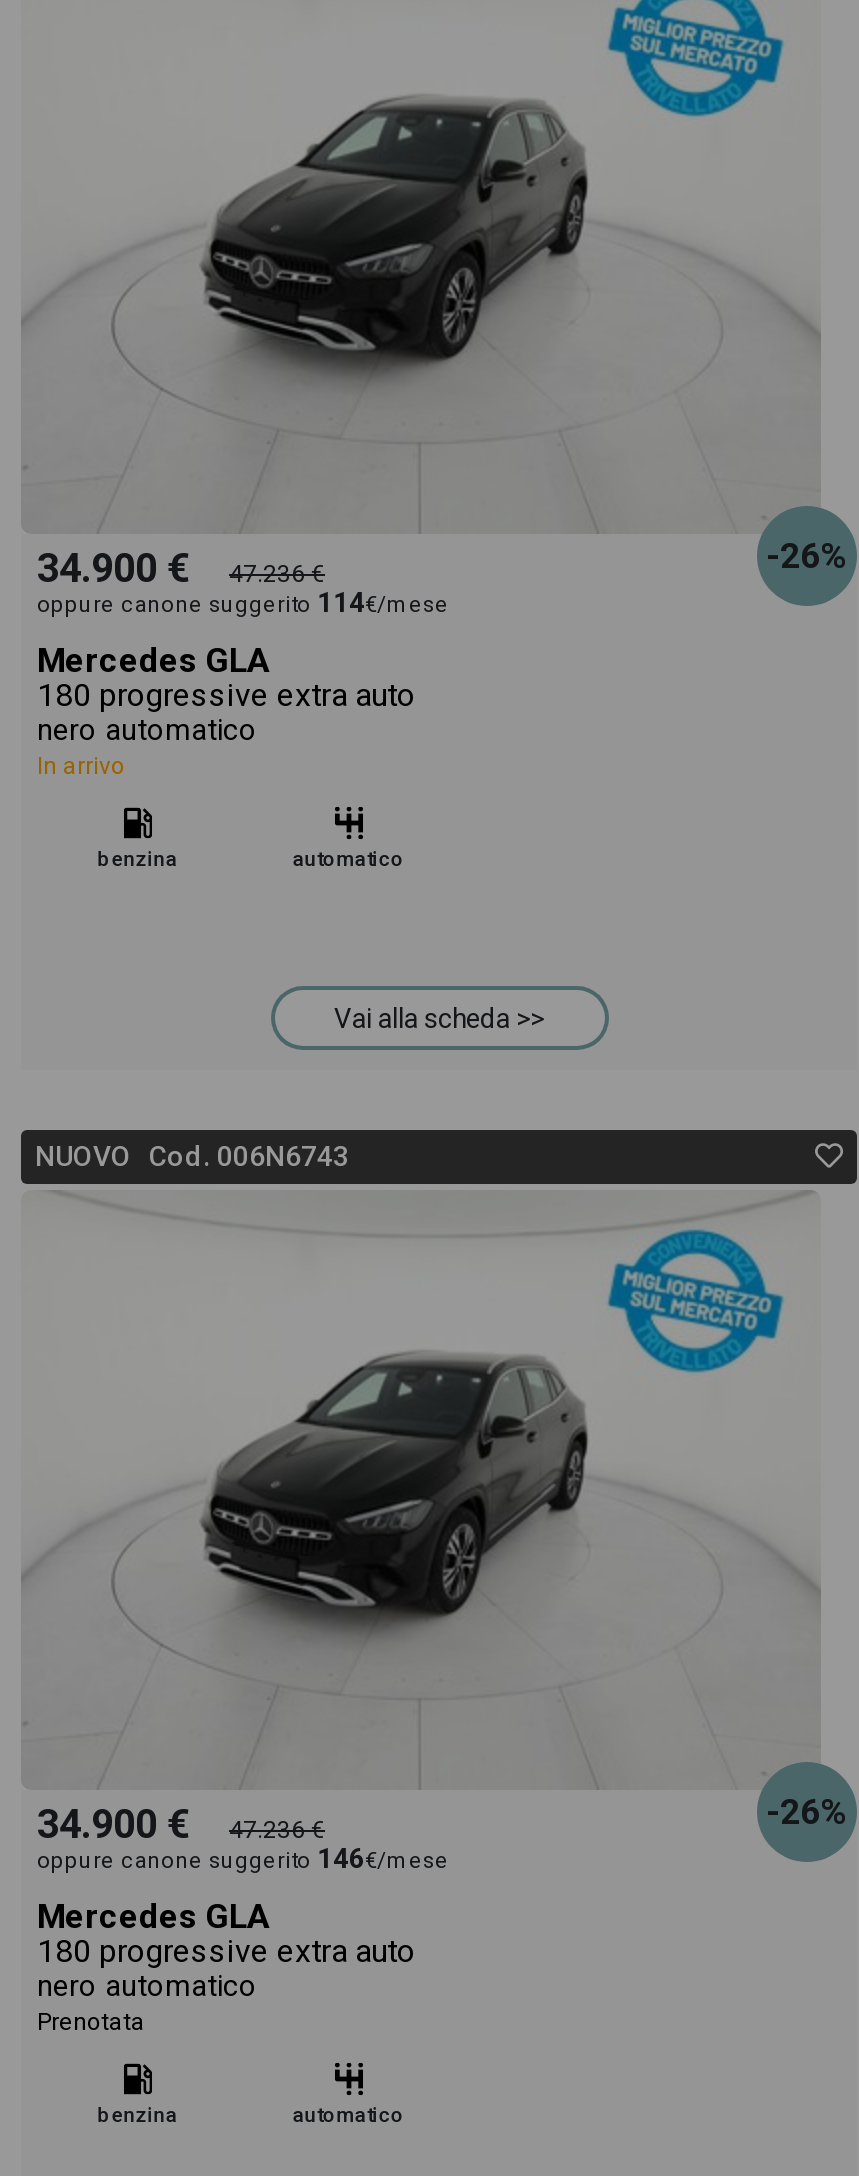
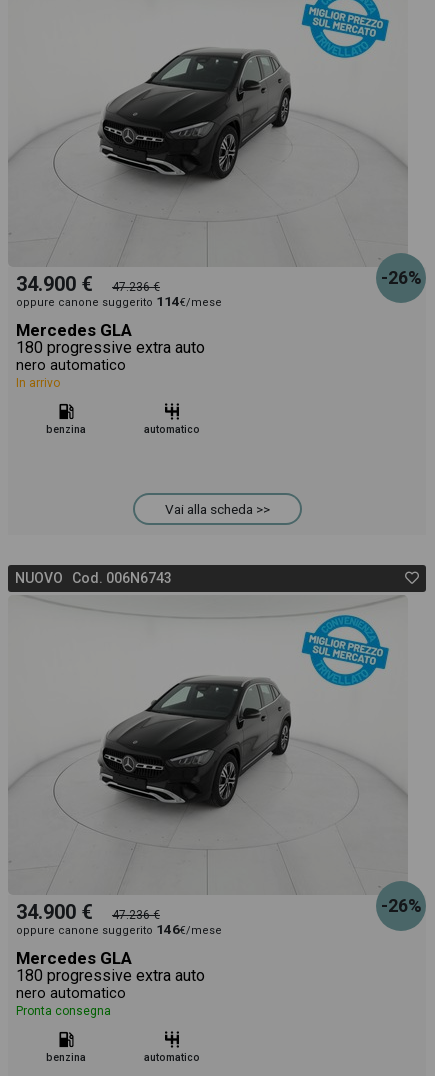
[37,2008,145,2036] Prenotata -> [16,1004,111,1018] Pronta consegna

